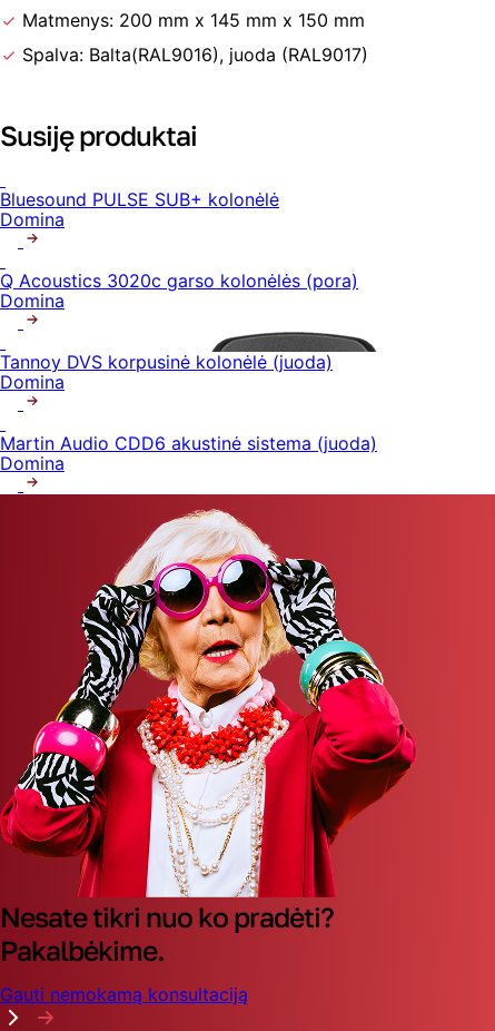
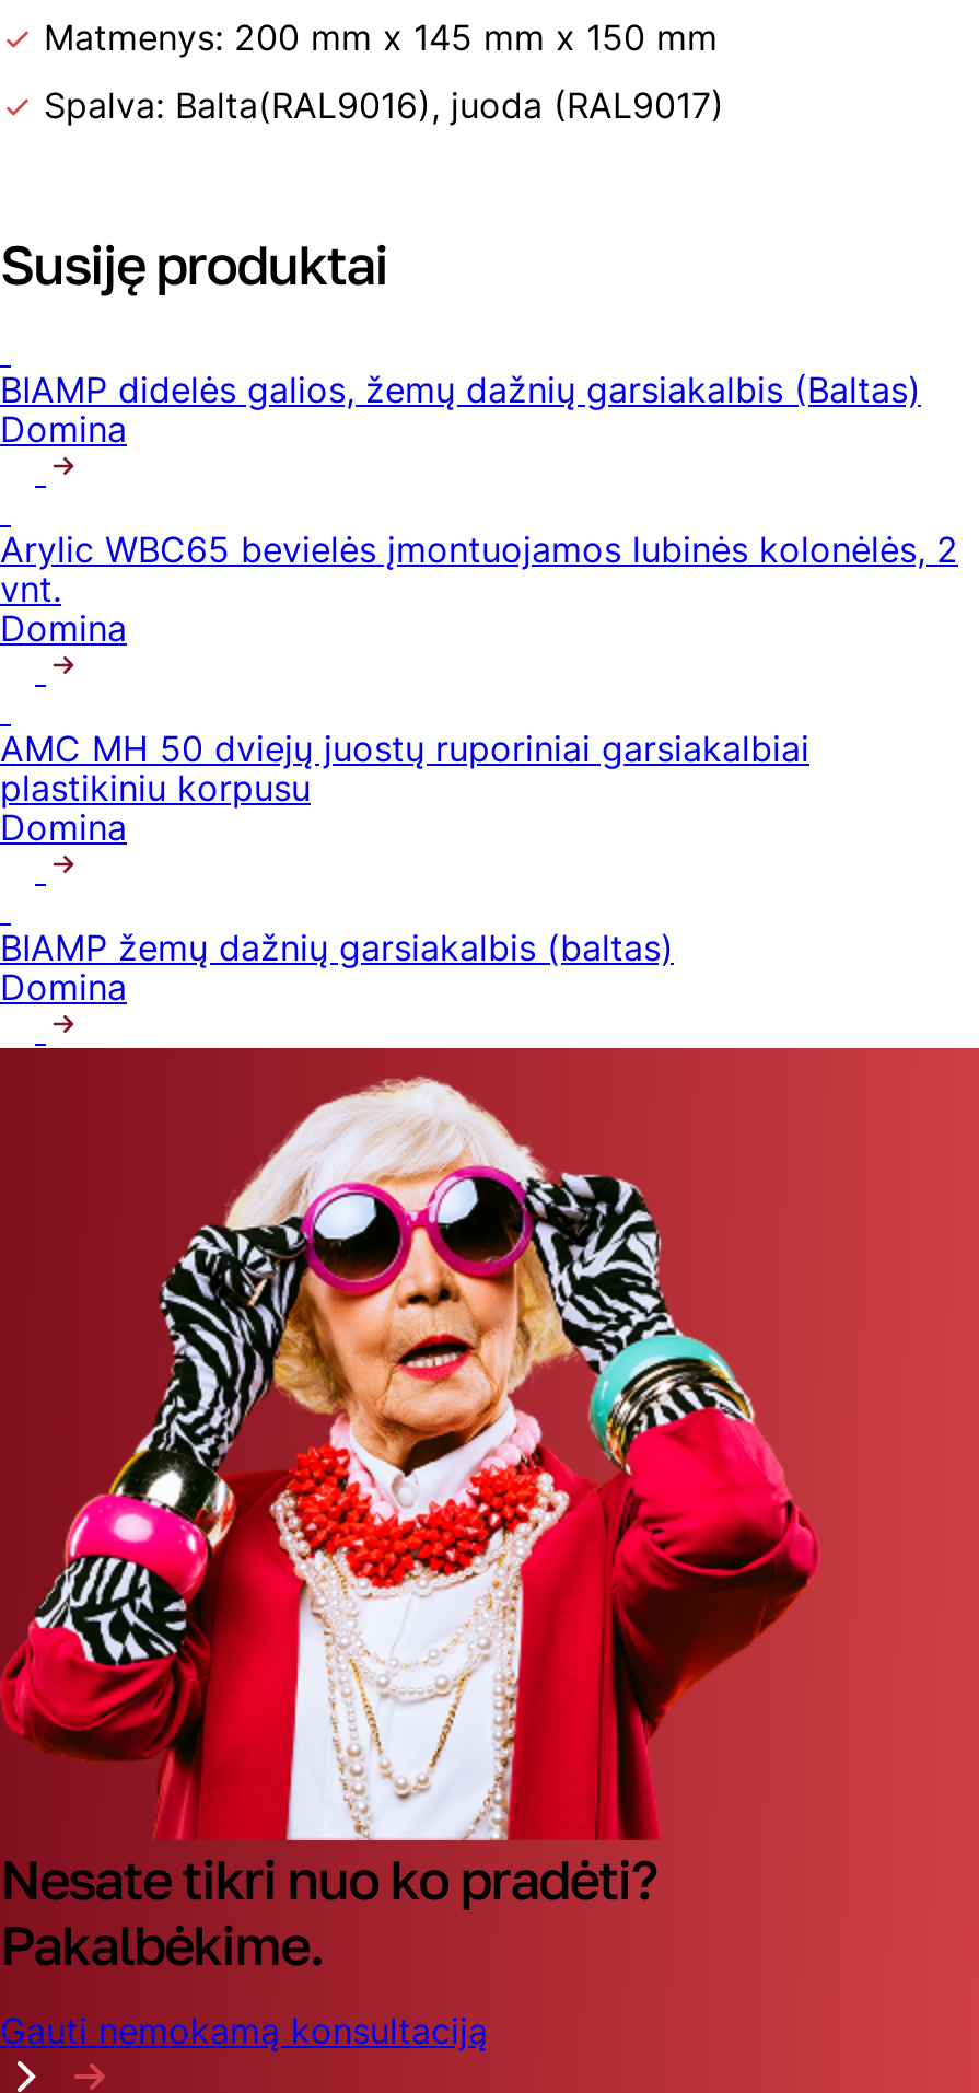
[0,188,279,210] Bluesound PULSE SUB+ kolonėlė -> [0,367,921,411] BIAMP didelės galios, žemų dažnių garsiakalbis (Baltas)
[0,269,358,292] Q Acoustics 3020c garso kolonėlės (pora) -> [0,527,958,610] Arylic WBC65 bevielės įmontuojamos lubinės kolonėlės, 2 | vnt.
[0,351,333,373] Tannoy DVS korpusinė kolonėlė (juoda) -> [0,726,809,809] AMC MH 50 dviejų juostų ruporiniai garsiakalbiai | plastikiniu korpusu
[0,432,377,454] Martin Audio CDD6 akustinė sistema (juoda) -> [0,925,674,969] BIAMP žemų dažnių garsiakalbis (baltas)

